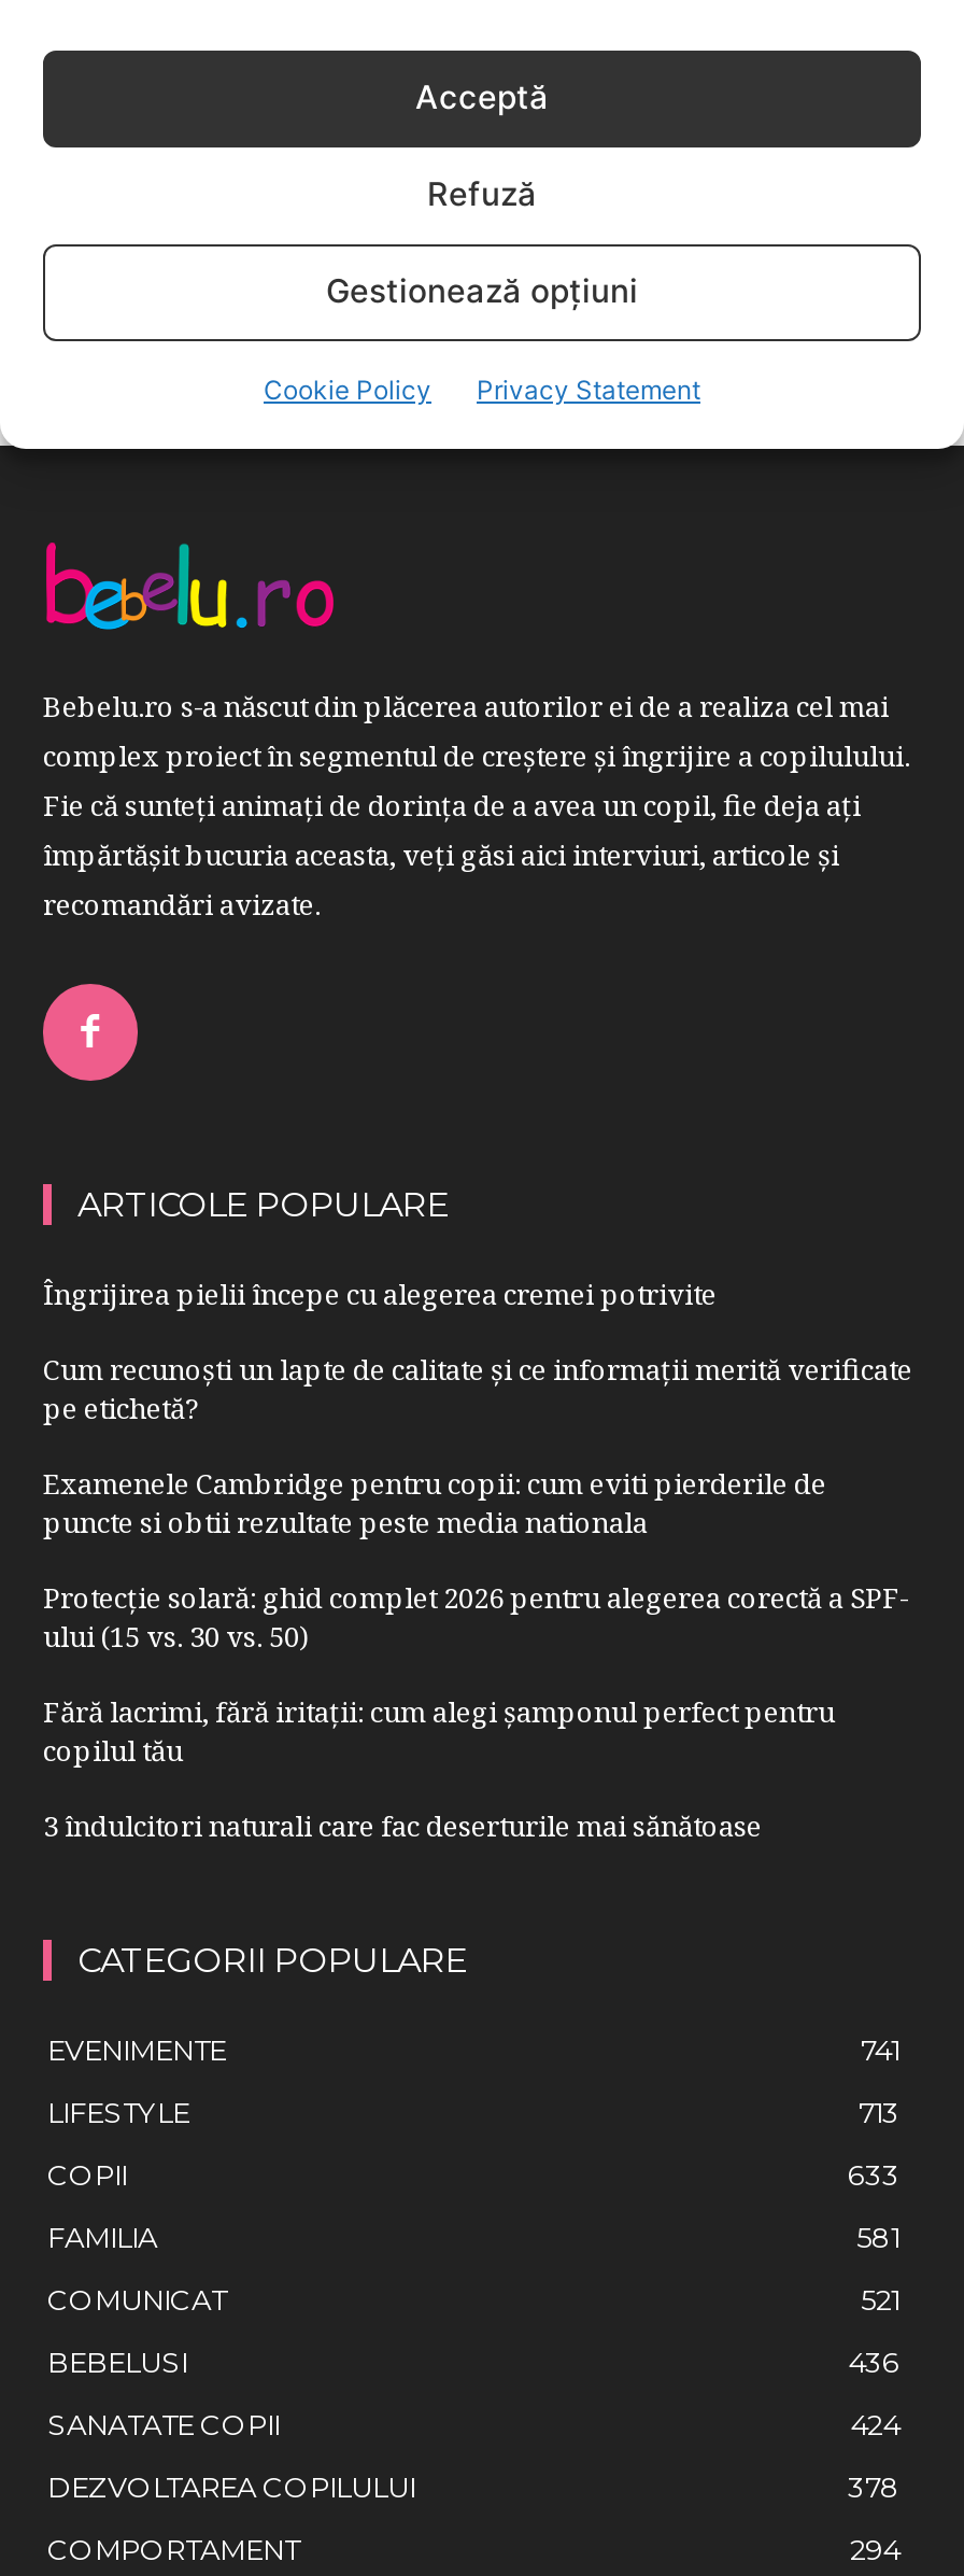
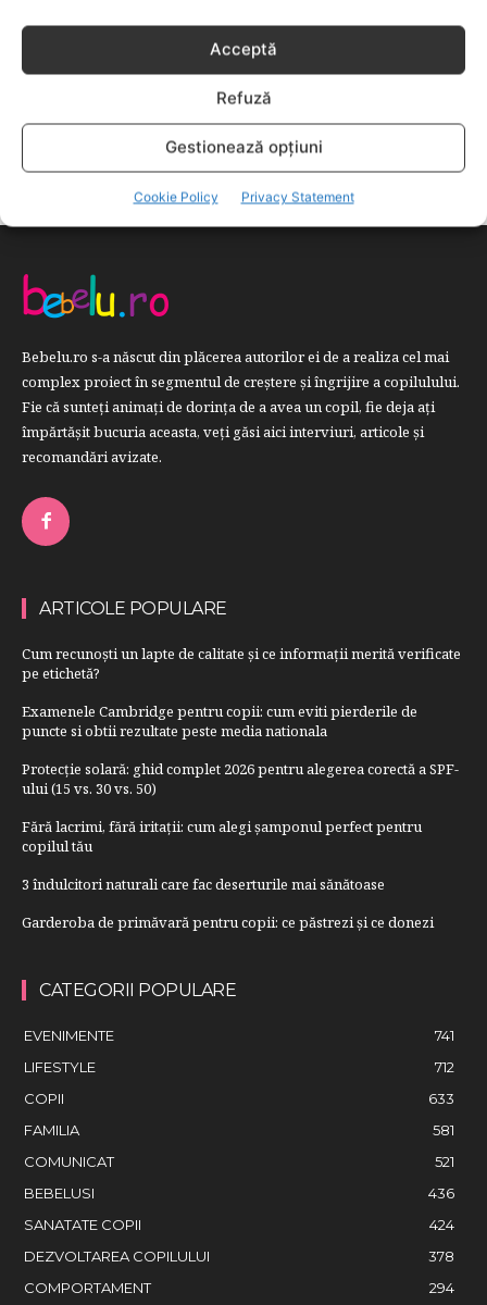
[43,1274,717,1313] Îngrijirea pielii începe cu alegerea cremei potrivite -> none
moved [43,1349,912,1844] -> [22,643,461,894]: Cum recunoști un lapte de calitate și ce informații merită verificate | pe etichetă? | Examenele Cambridge pentru copii: cum eviti pierderile de | ... | copilul tău | 3 îndulcitori naturali care fac deserturile mai sănătoase
none -> [22,912,434,932] Garderoba de primăvară pentru copii: ce păstrezi și ce donezi
[859,2094,899,2129] 713 -> [435,1058,454,1075] 712

